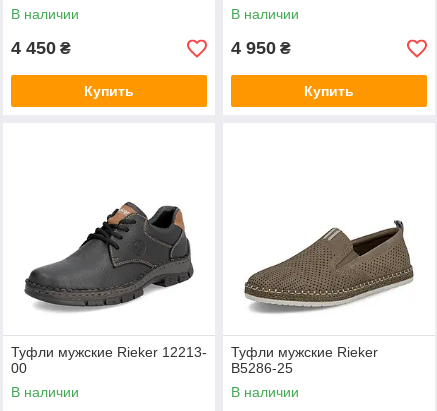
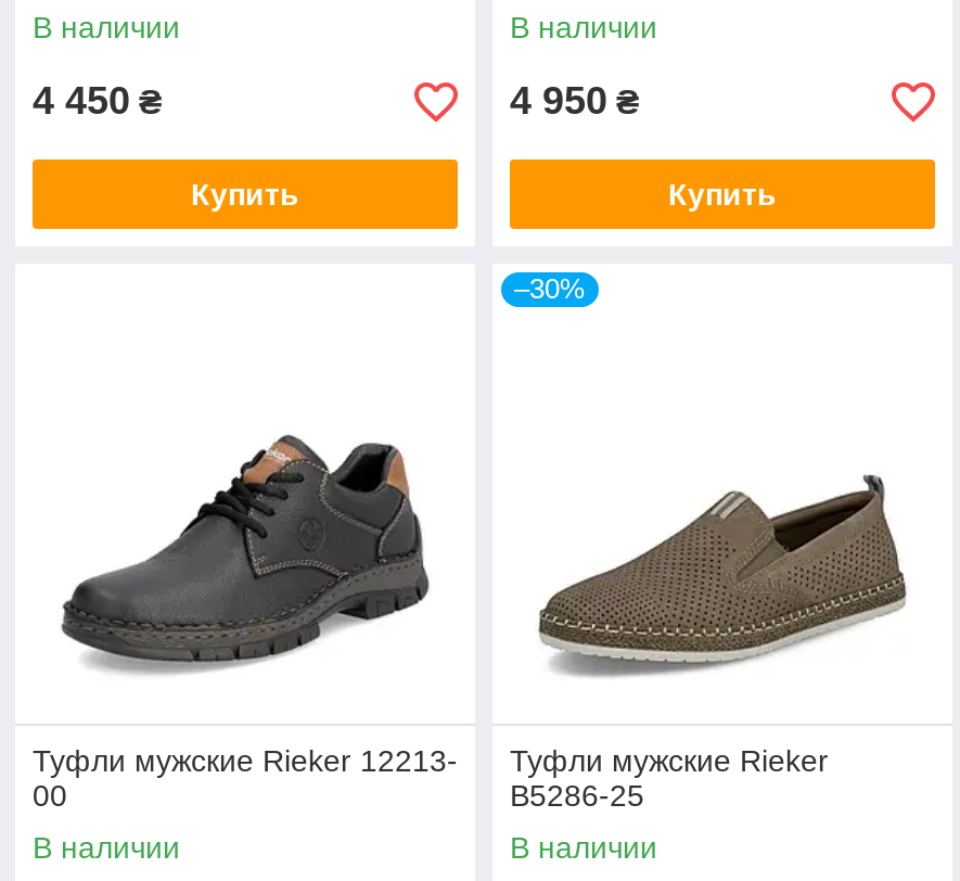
none -> [514,272,586,305] –30%

